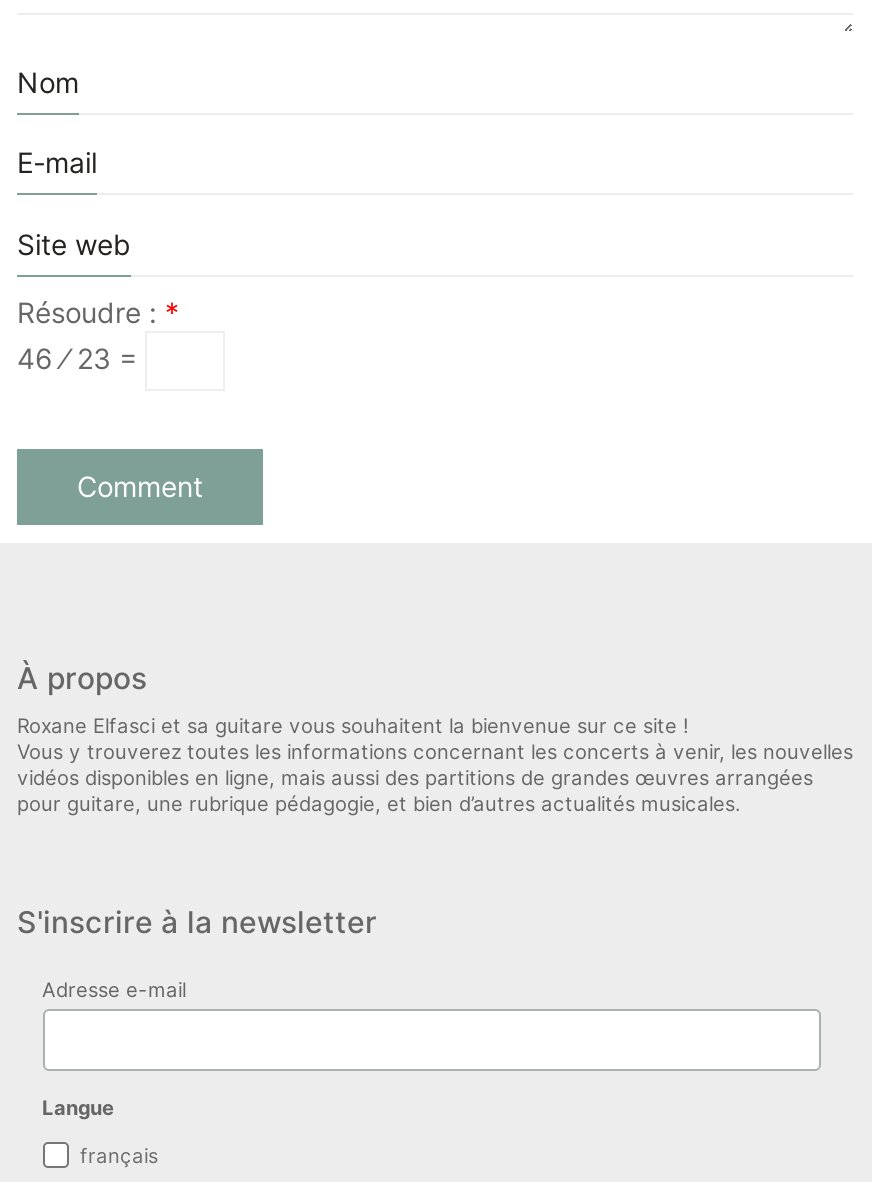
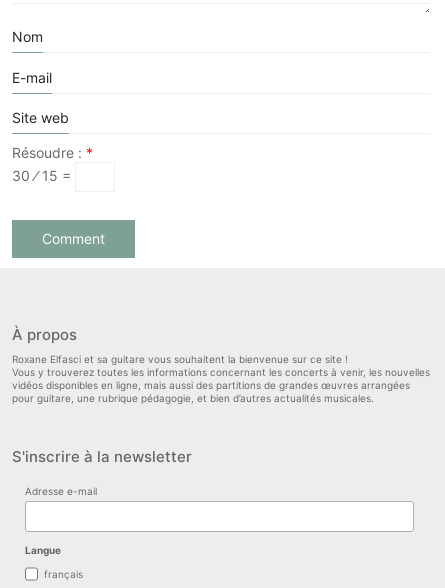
[17,341,145,375] 46 ⁄ 23 = -> [12,166,75,183] 30 ⁄ 15 =

